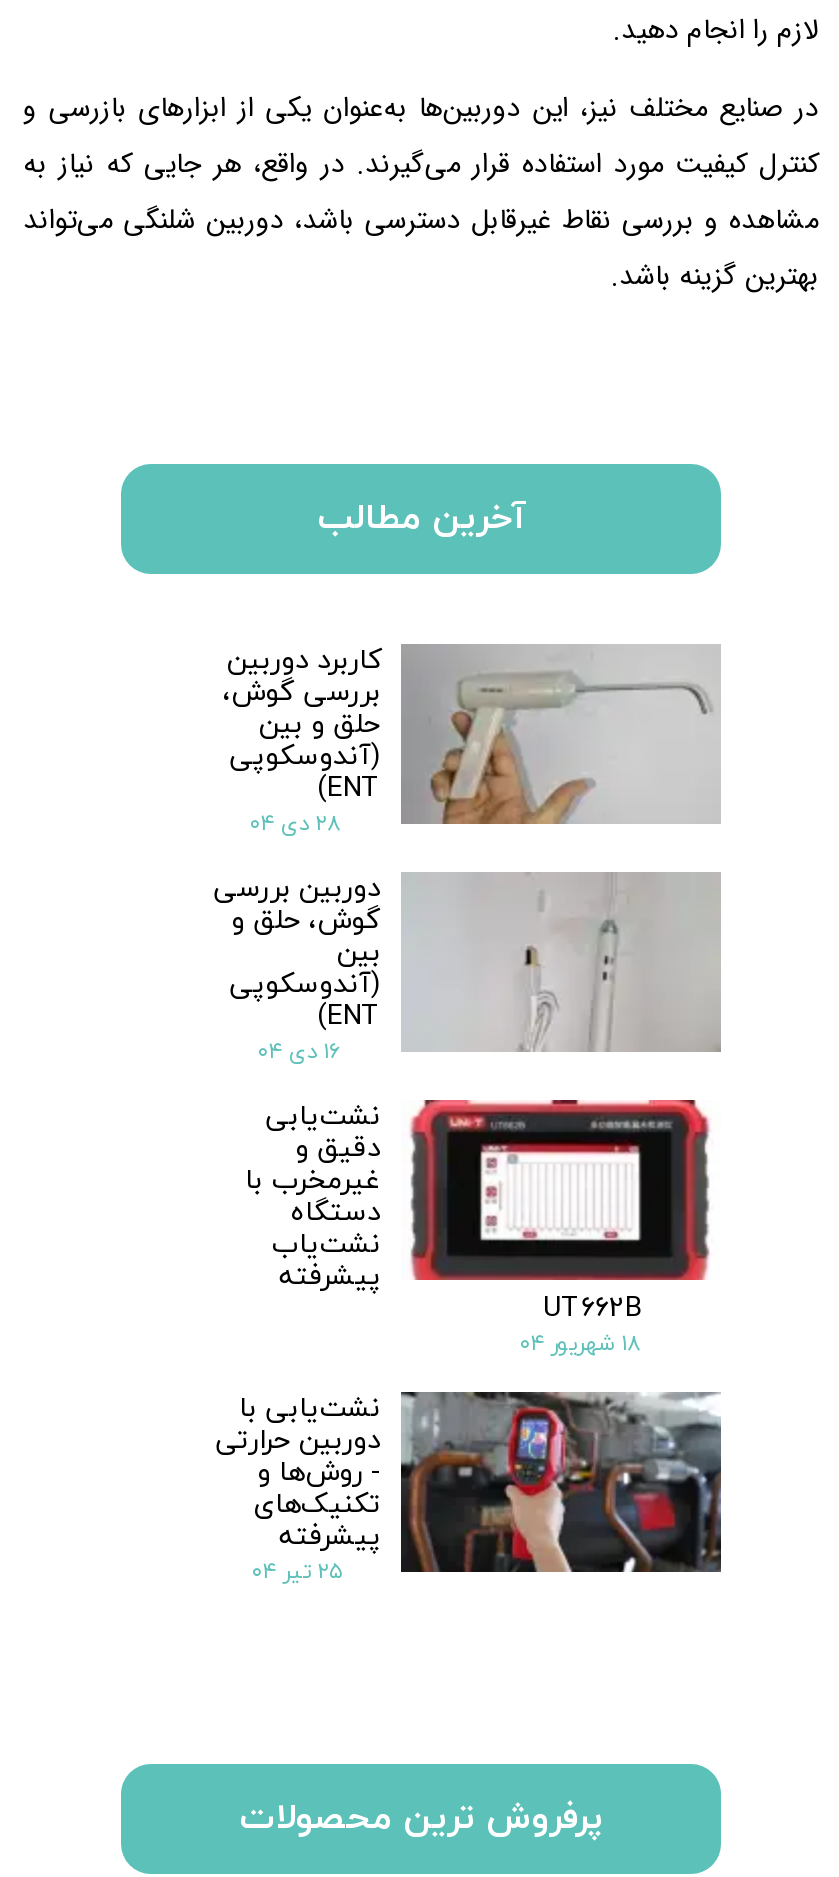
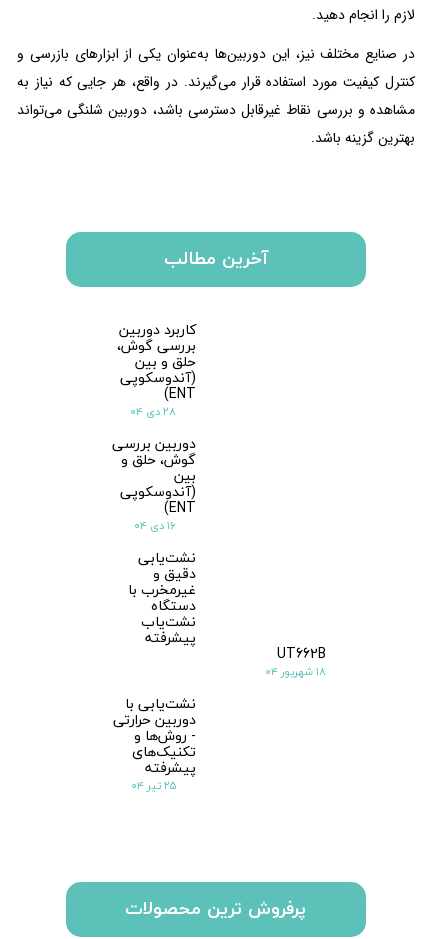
[399,644,721,826] [image] -> none
[401,872,723,1054] [image] -> none
[409,1098,711,1282] [image] -> none
[399,1390,723,1574] [image] -> none

